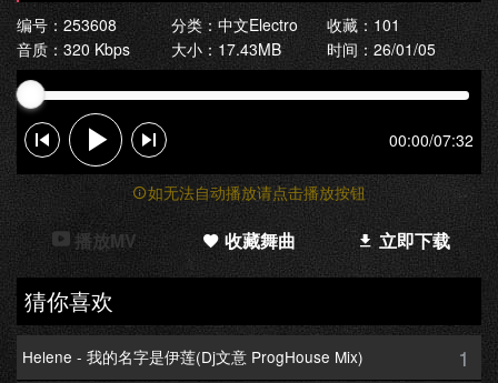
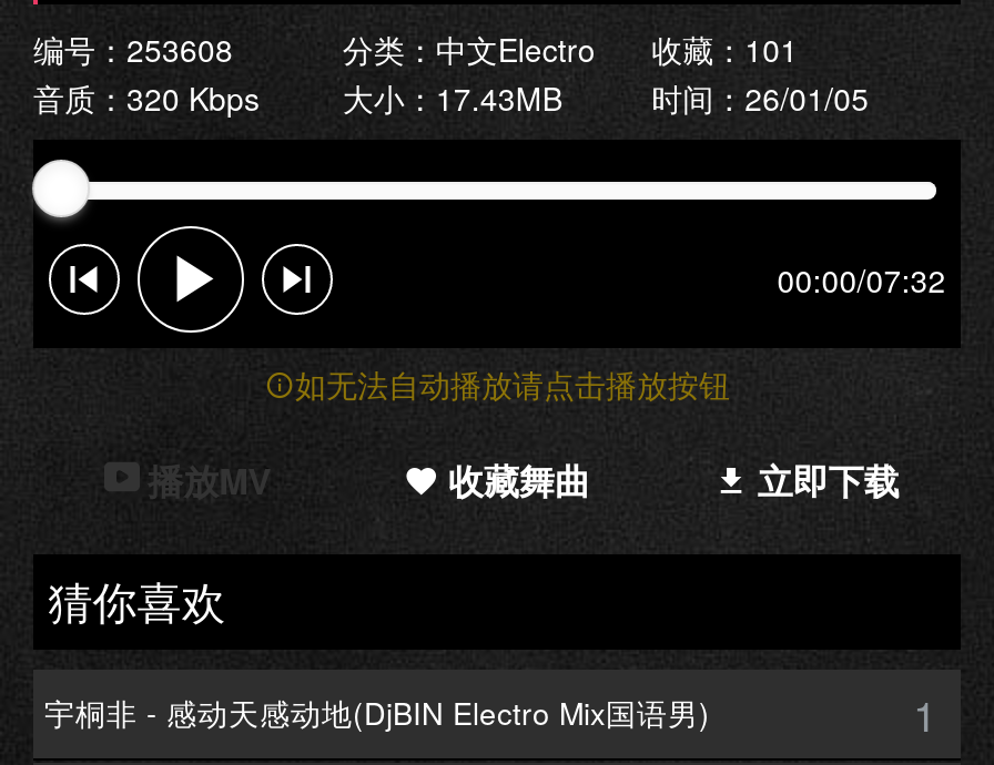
[22,346,363,368] Helene - 我的名字是伊莲(Dj文意 ProgHouse Mix) -> [44,690,710,735] 宇桐非 - 感动天感动地(DjBIN Electro Mix国语男)

